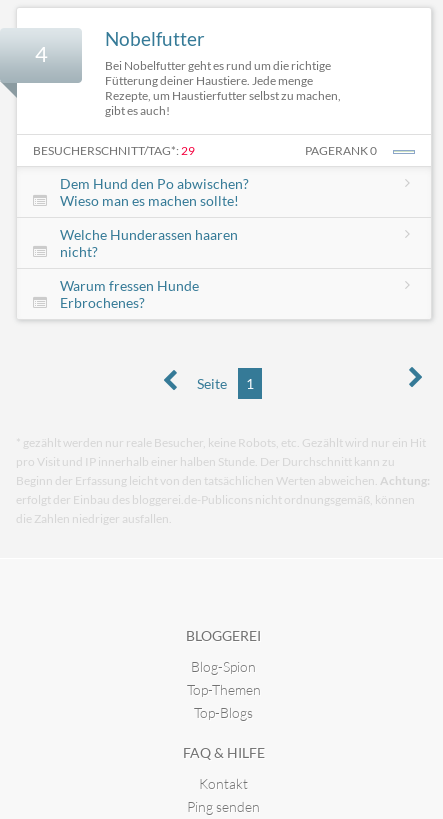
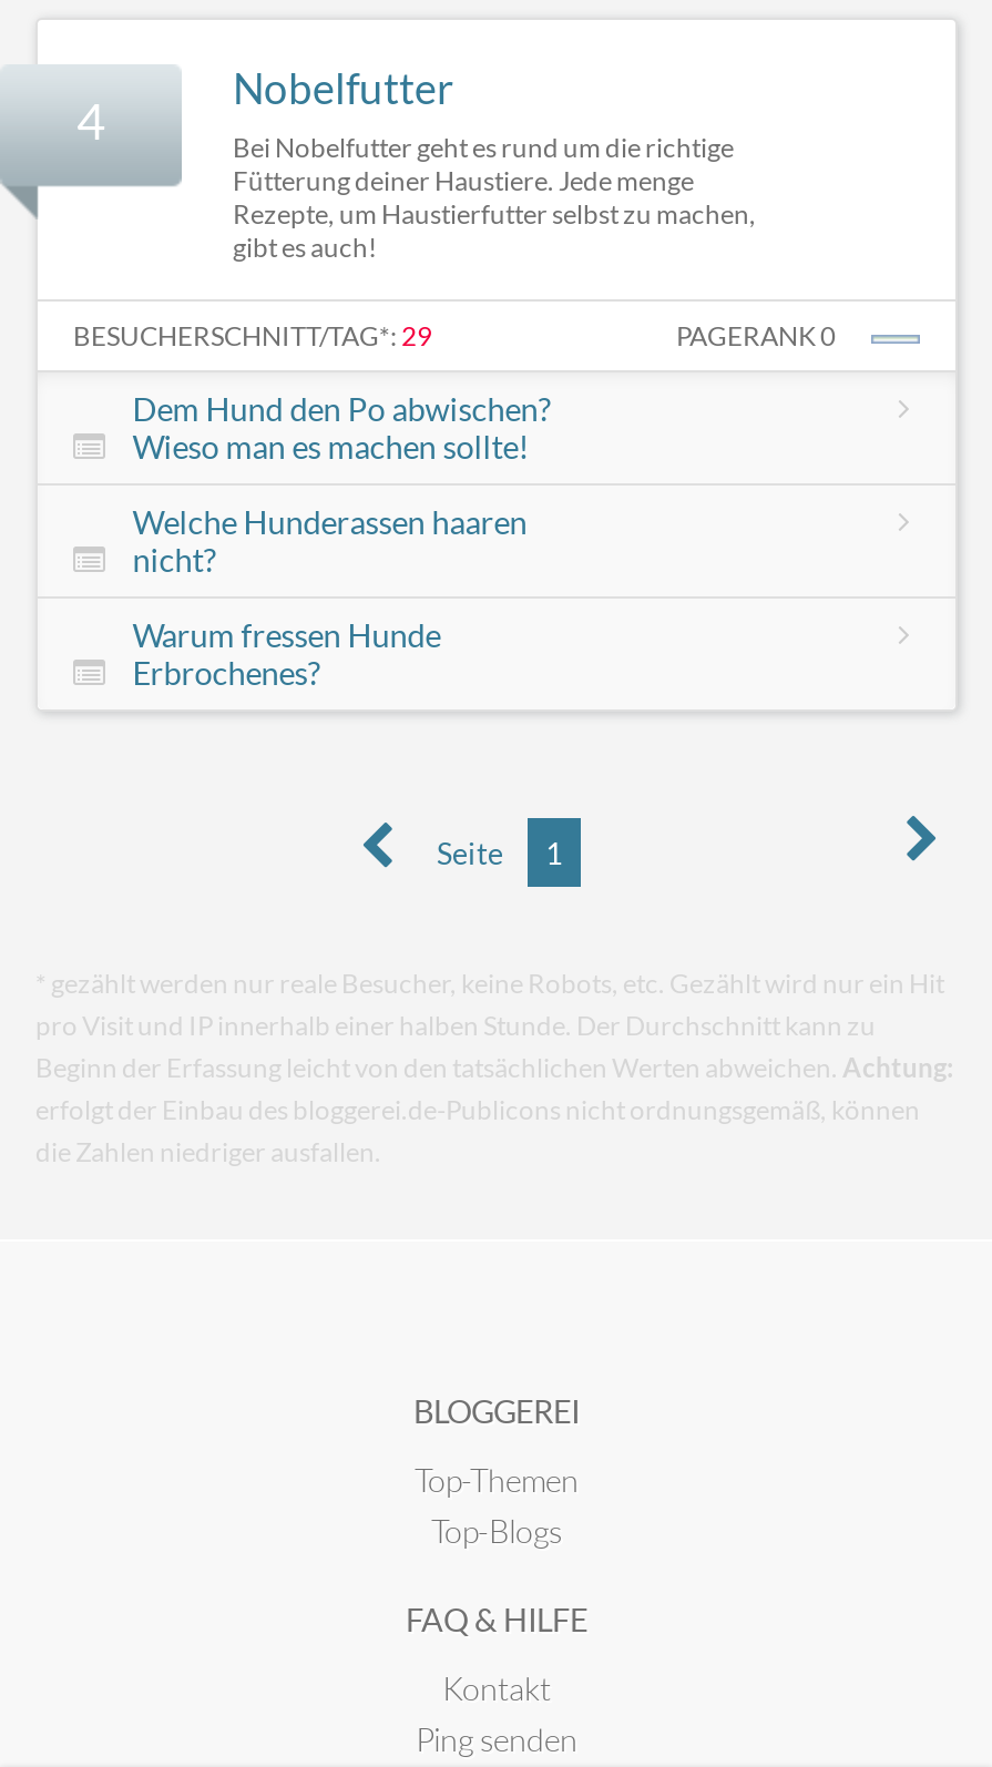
[191,658,256,675] Blog-Spion -> none

